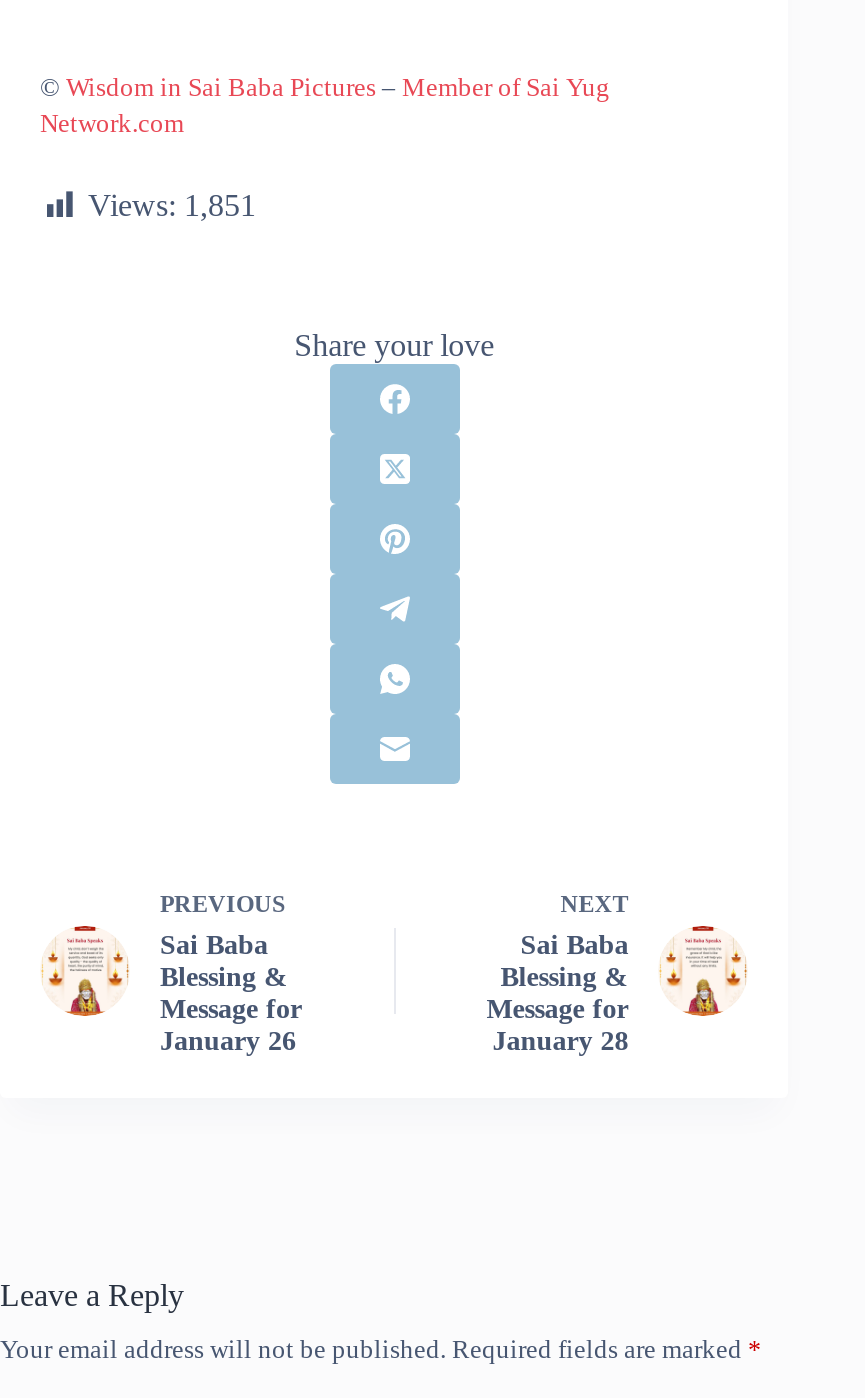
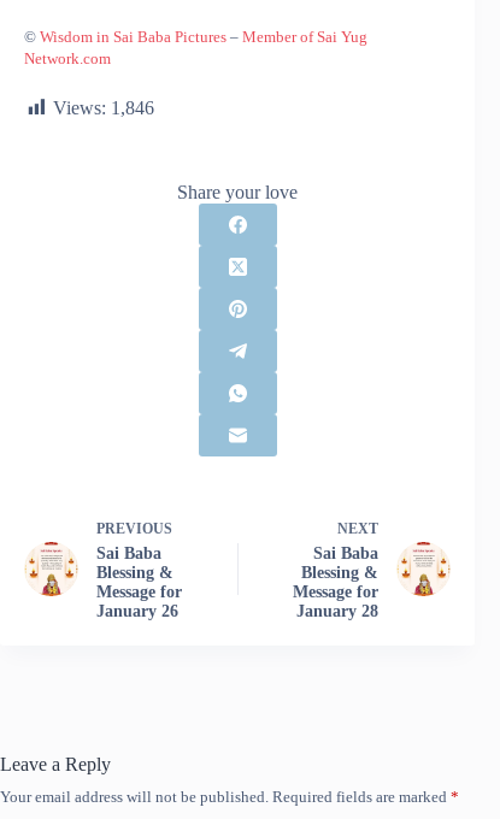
[88,187,256,221] Views: 1,851 -> [53,97,154,118] Views: 1,846

